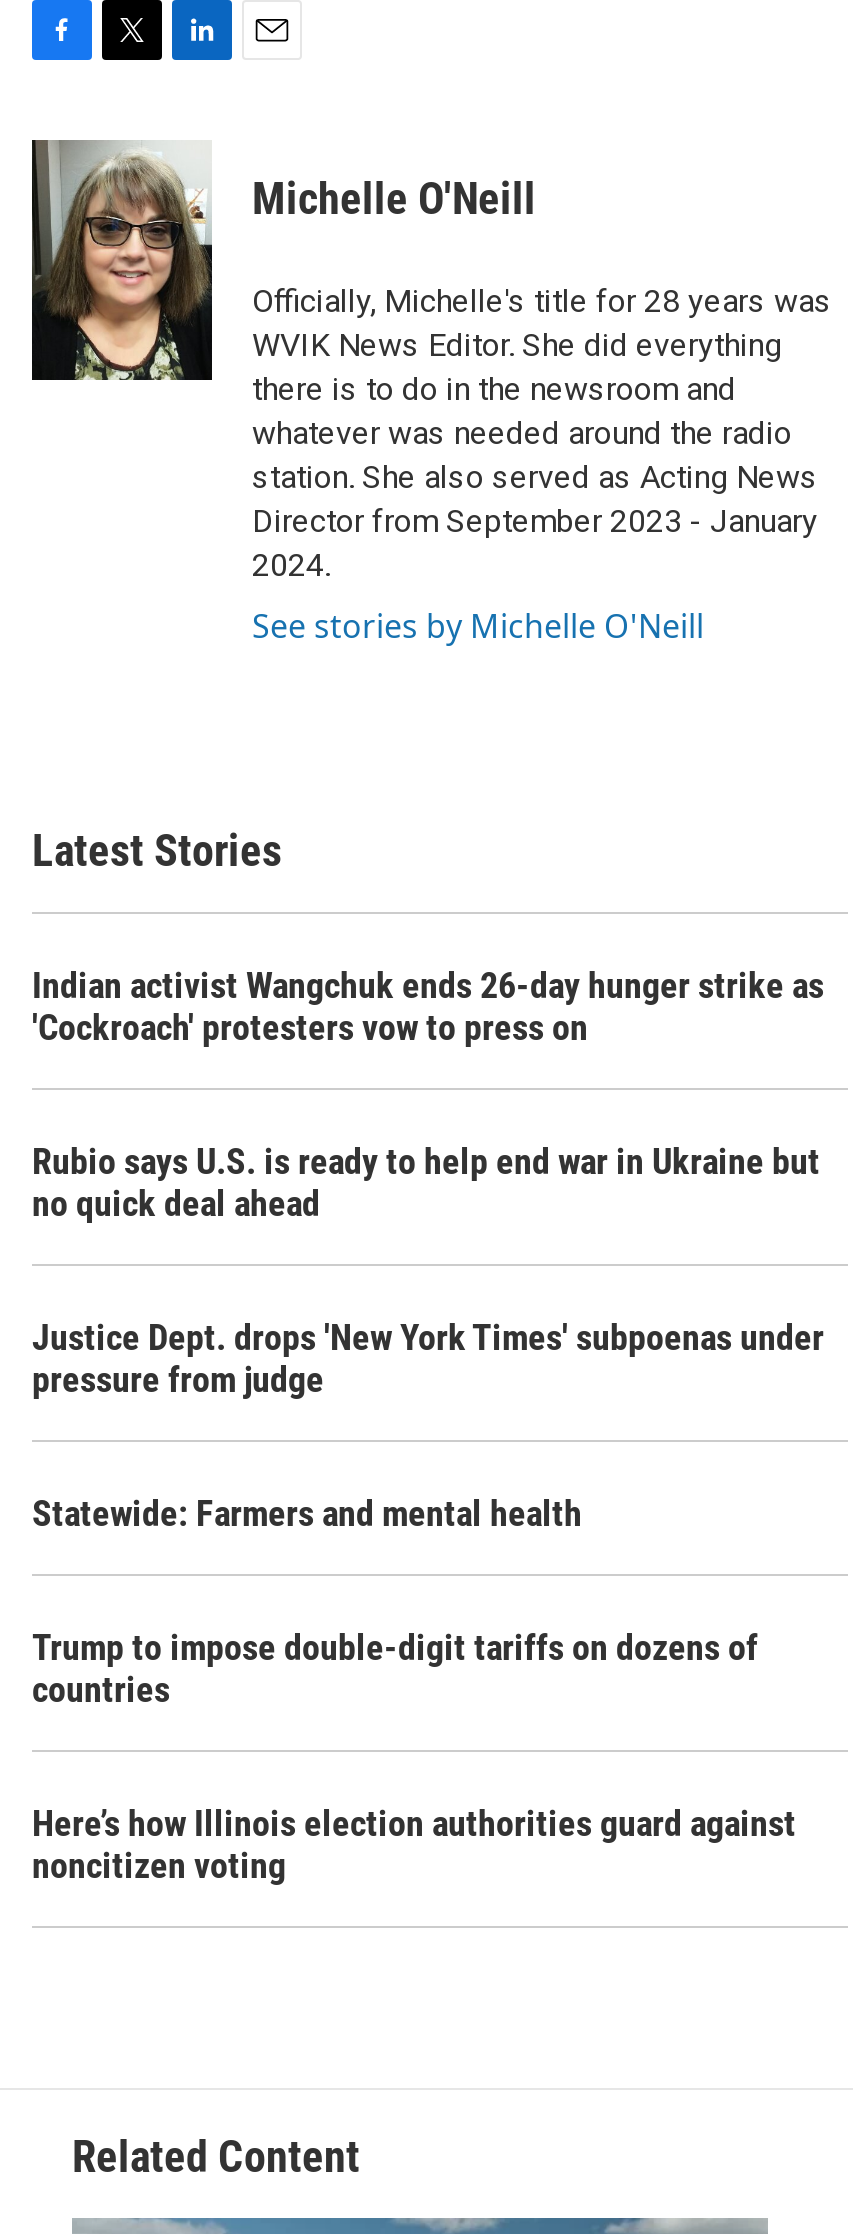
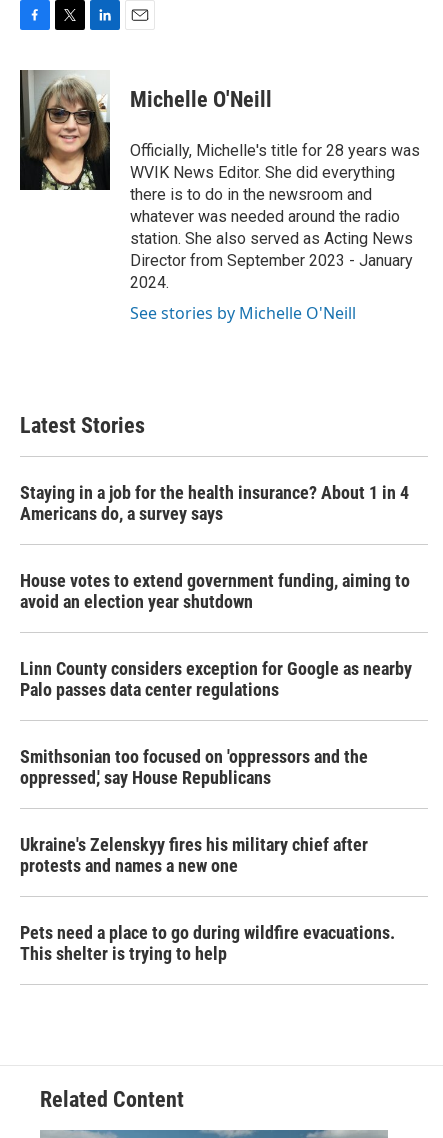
[32,964,824,1048] Indian activist Wangchuk ends 26-day hunger strike as | 'Cockroach' protesters vow to press on -> [20,482,409,524] Staying in a job for the health insurance? About 1 in 4 | Americans do, a survey says
[32,1140,820,1224] Rubio says U.S. is ready to help end war in Ukraine but | no quick deal ahead -> [20,570,410,612] House votes to extend government funding, aiming to | avoid an election year shutdown
[32,1316,824,1400] Justice Dept. drops 'New York Times' subpoenas under | pressure from judge -> [20,658,412,700] Linn County considers exception for Google as nearby | Palo passes data center regulations
[32,1492,582,1534] Statewide: Farmers and mental health -> [20,746,368,788] Smithsonian too focused on 'oppressors and the | oppressed,' say House Republicans
[32,1626,758,1710] Trump to impose double-digit tariffs on dozens of | countries -> [20,834,368,876] Ukraine's Zelenskyy fires his military chief after | protests and names a new one
[32,1802,796,1886] Here’s how Illinois election authorities guard against | noncitizen voting -> [20,922,395,964] Pets need a place to go during wildfire evacuations. | This shelter is trying to help

